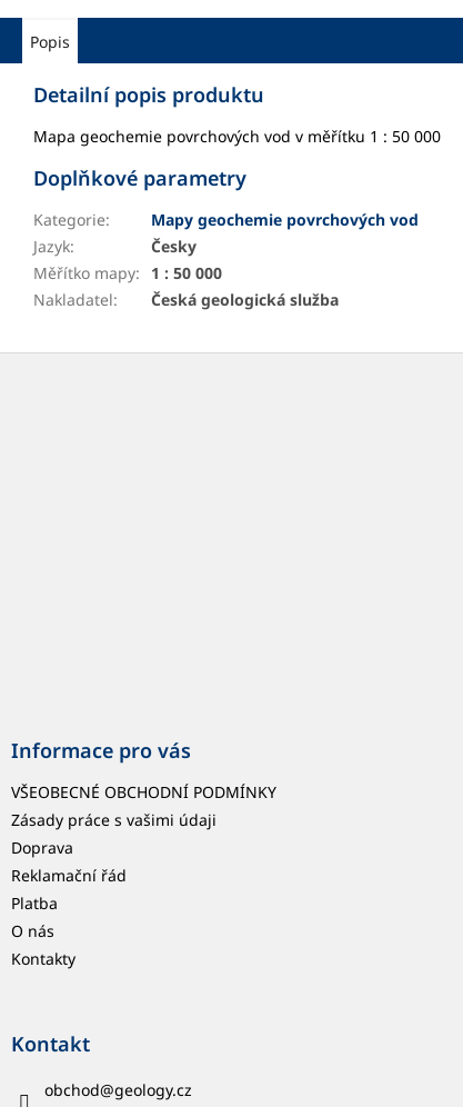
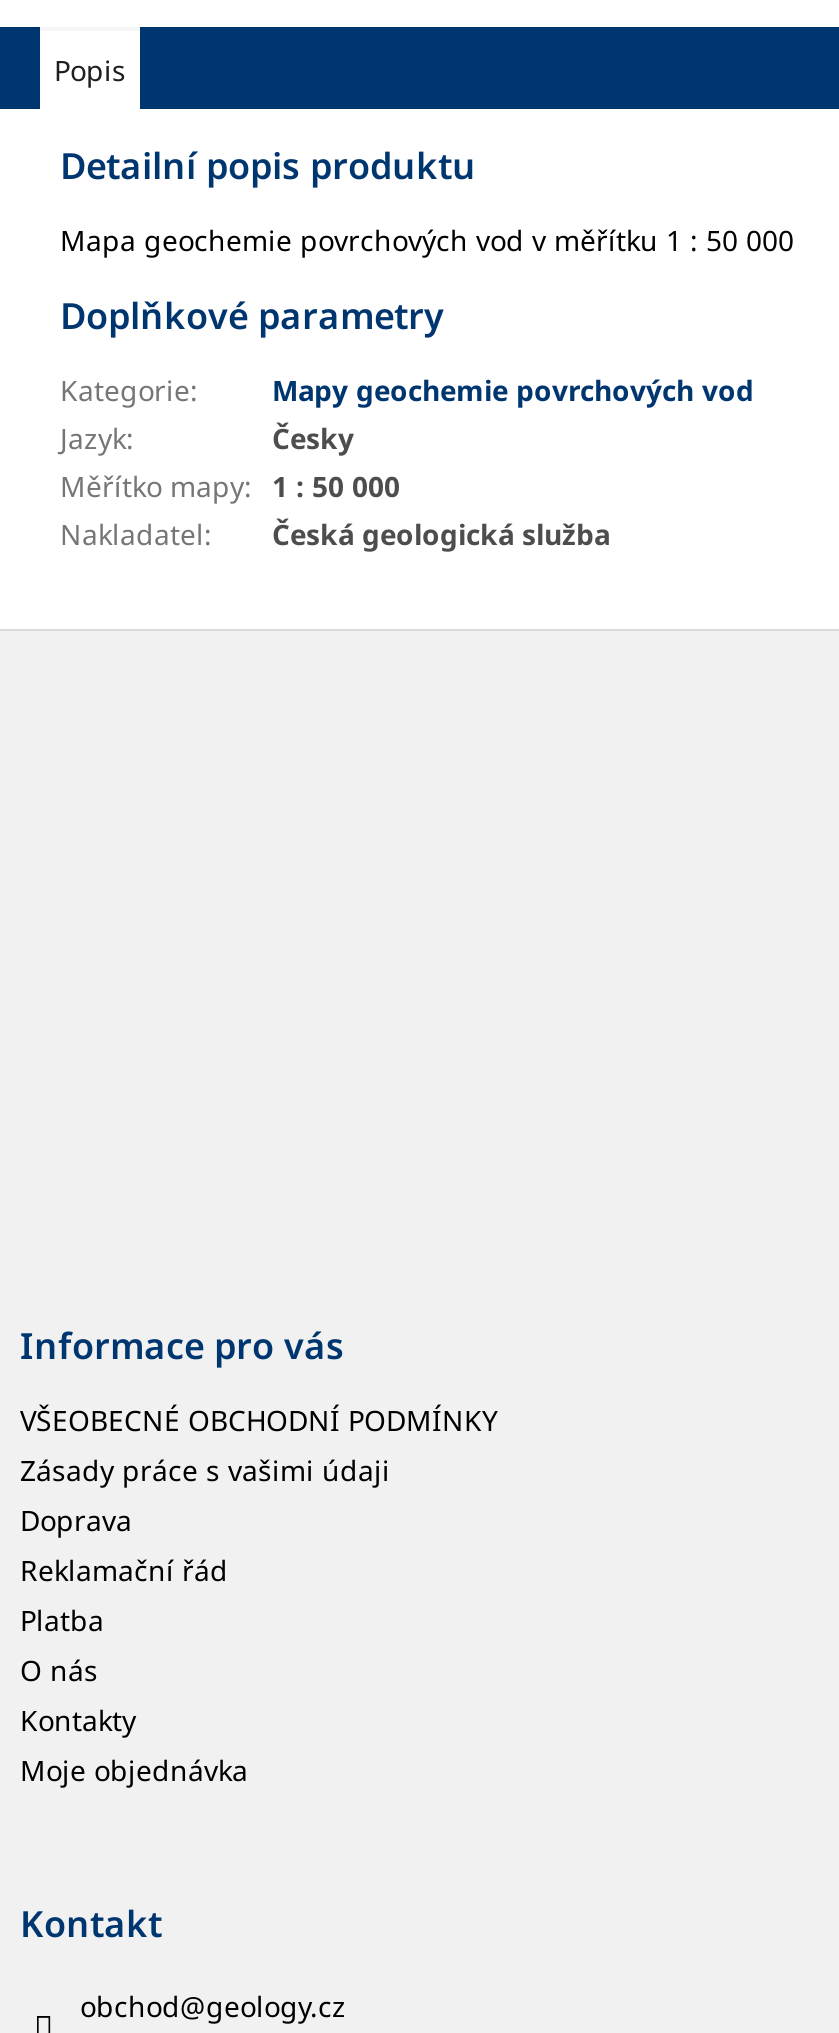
none -> [20,1750,248,1788] Moje objednávka

